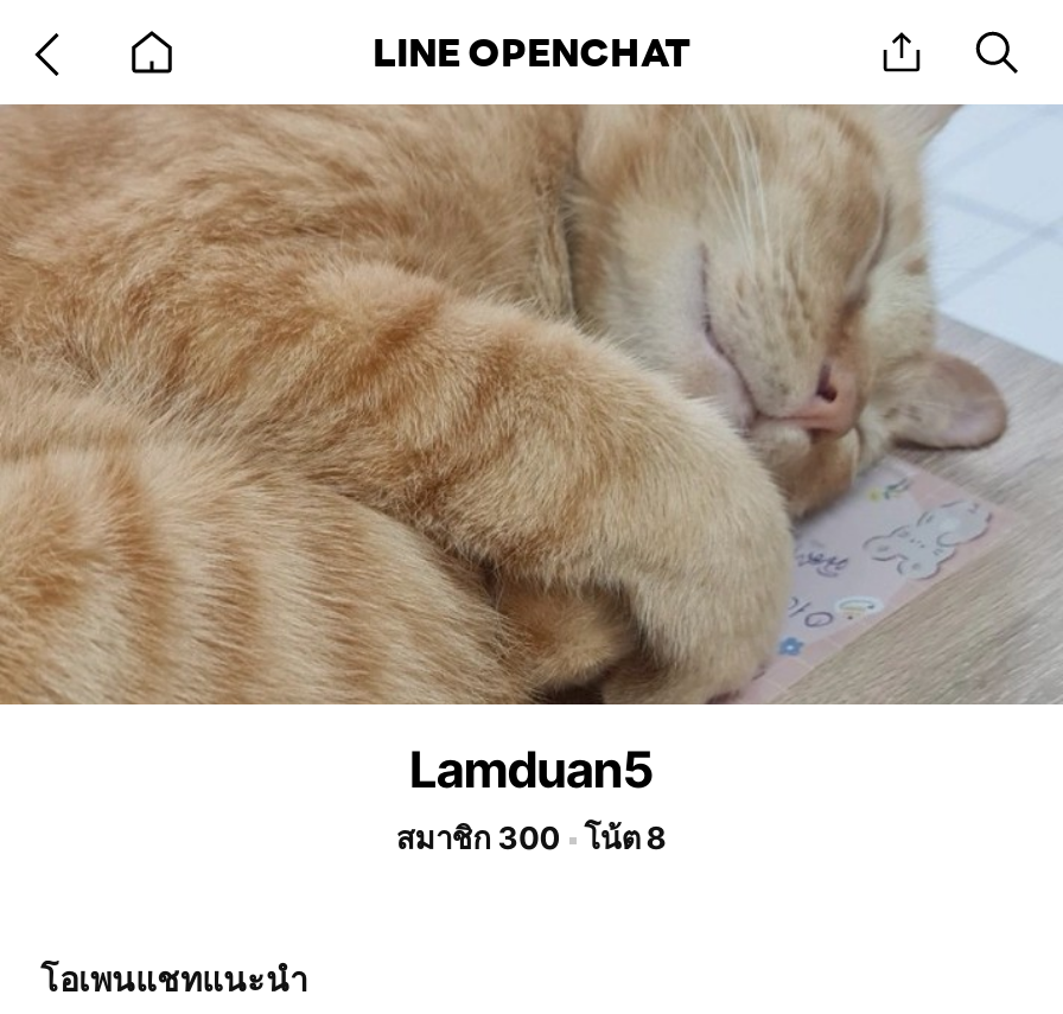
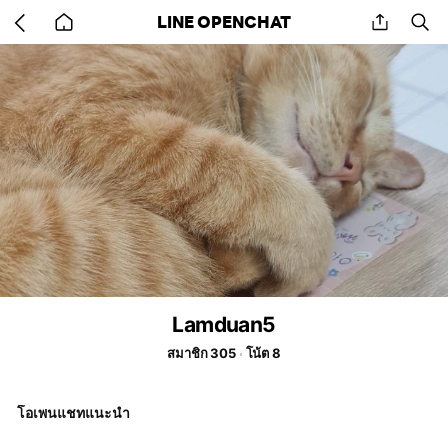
[396,818,667,856] สมาชิก 300 โน้ต 8 -> [167,345,281,361] สมาชิก 305 โน้ต 8

